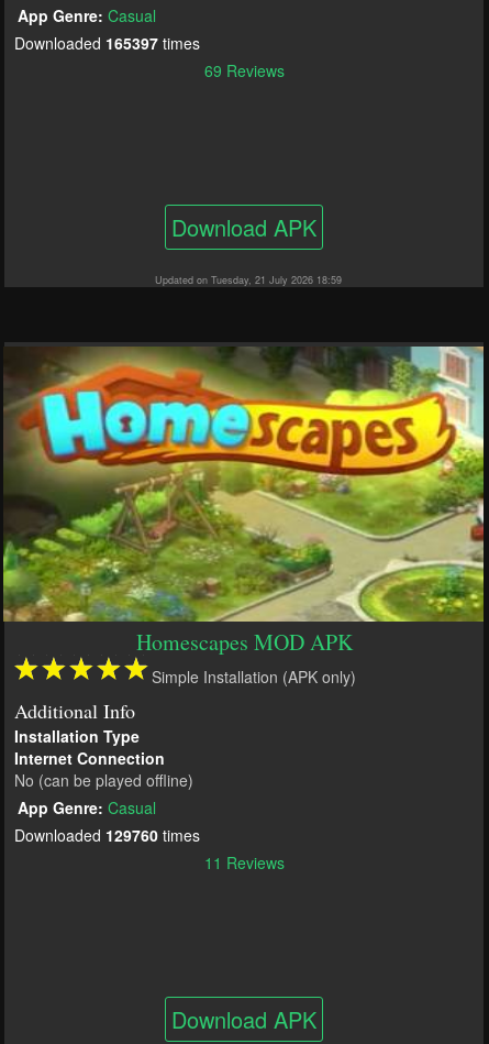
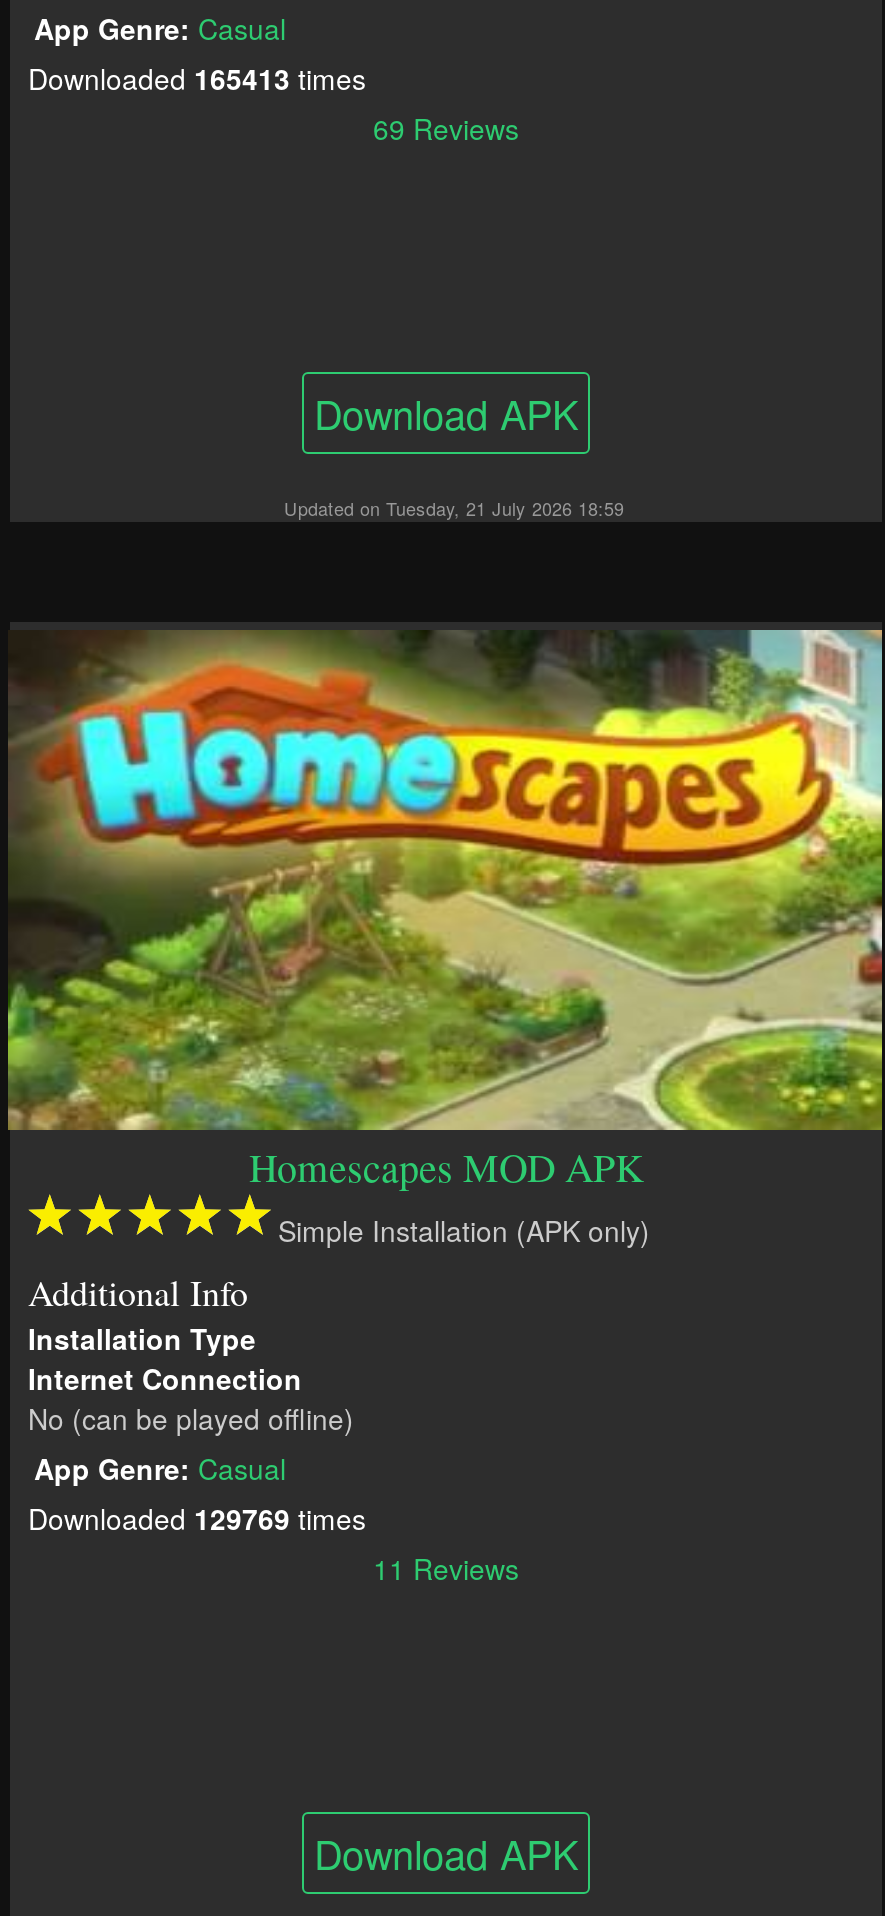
[14,31,200,53] Downloaded 165397 times -> [28,57,366,97] Downloaded 165413 times
[14,824,200,846] Downloaded 129760 times -> [28,1497,366,1537] Downloaded 129769 times

